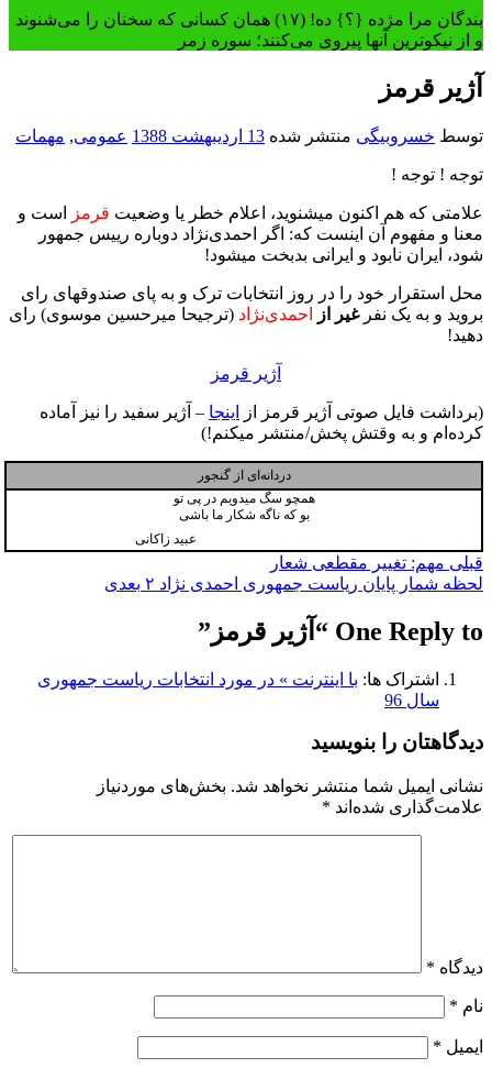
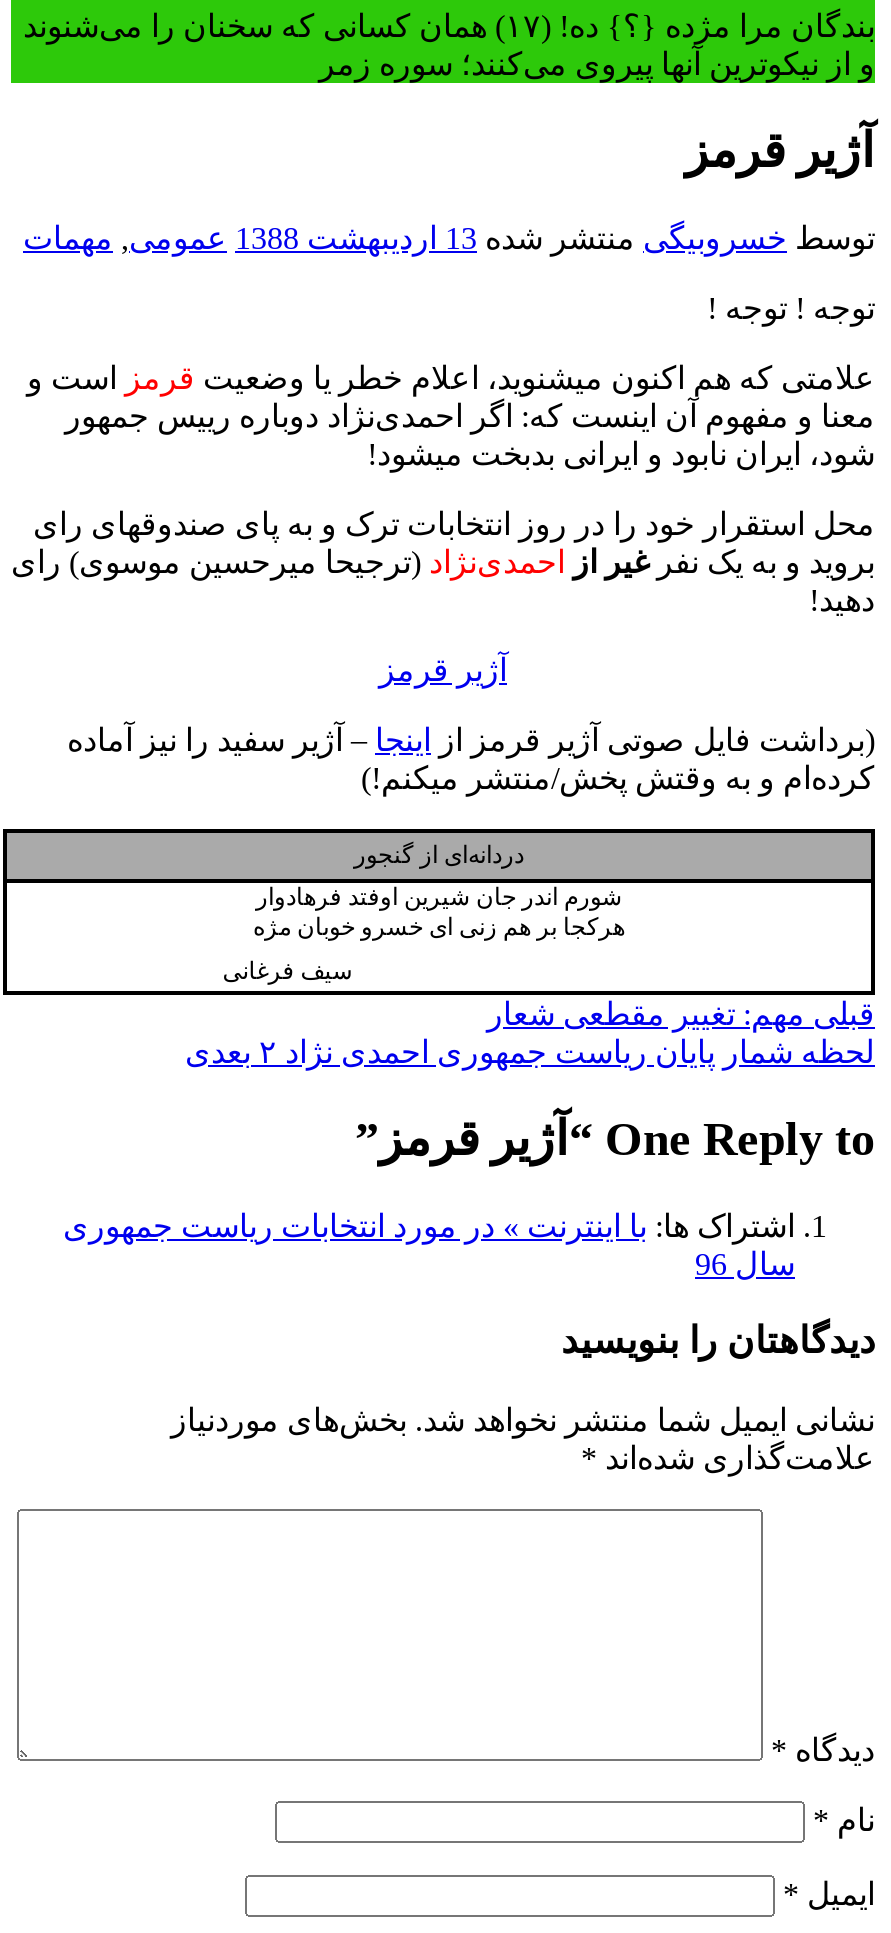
[173,490,315,522] همچو سگ میدویم در پی تو | بو که ناگه شکار ما باشی -> [253,883,625,941] شورم اندر جان شیرین اوفتد فرهادوار | هرکجا بر هم زنی ای خسرو خوبان مژه
[135,531,196,546] عبید زاکانی -> [223,957,353,985] سیف فرغانی

